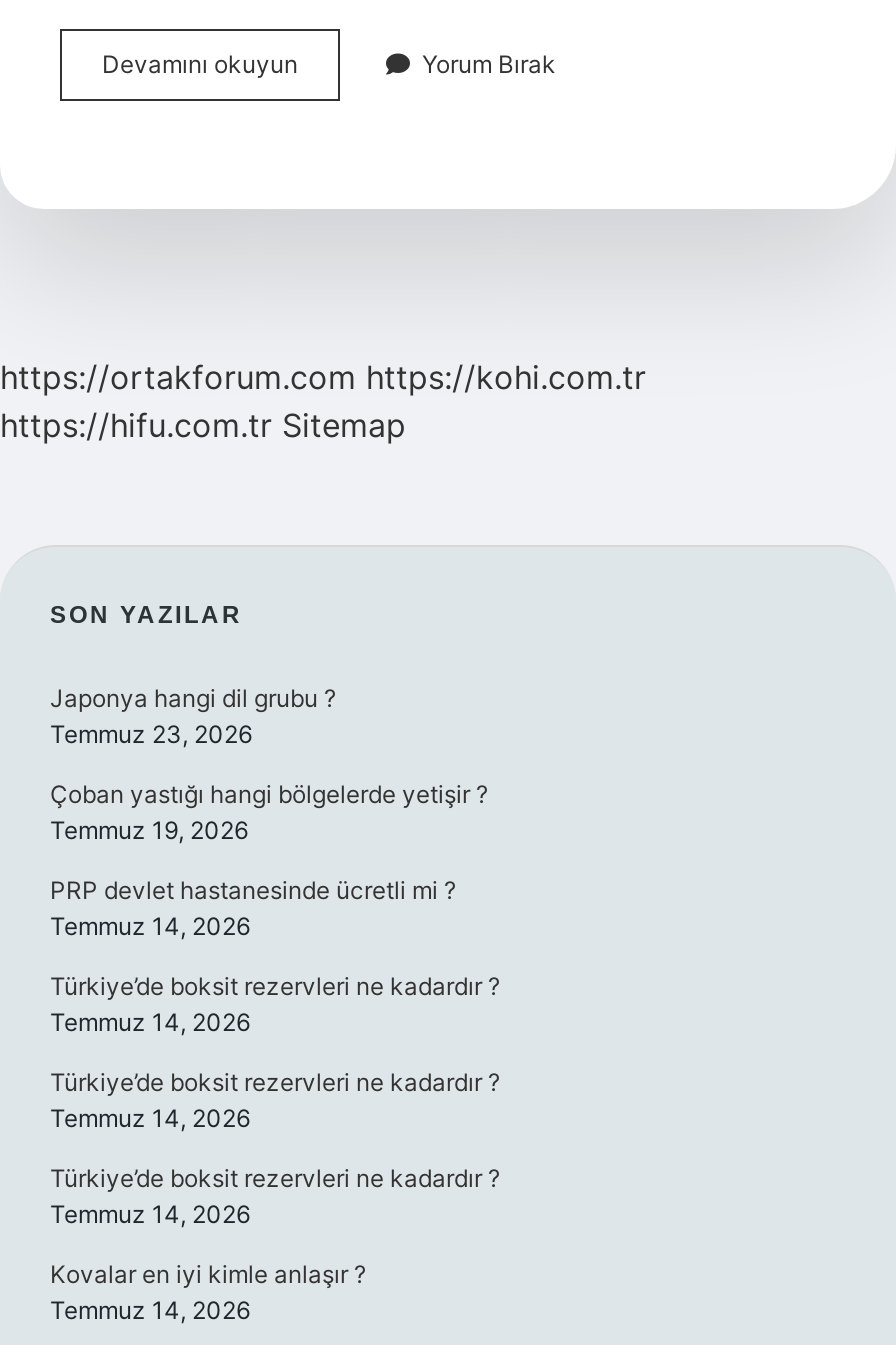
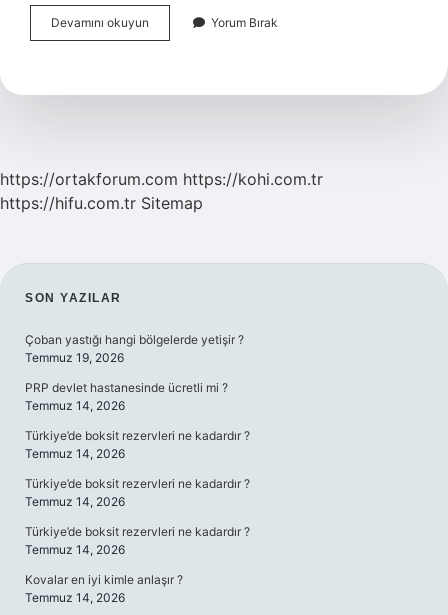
[50,683,336,749] Japonya hangi dil grubu ? | Temmuz 23, 2026 -> none

